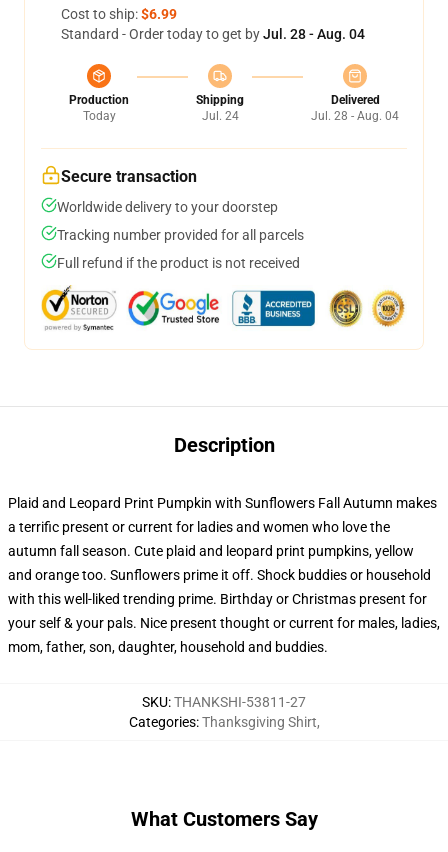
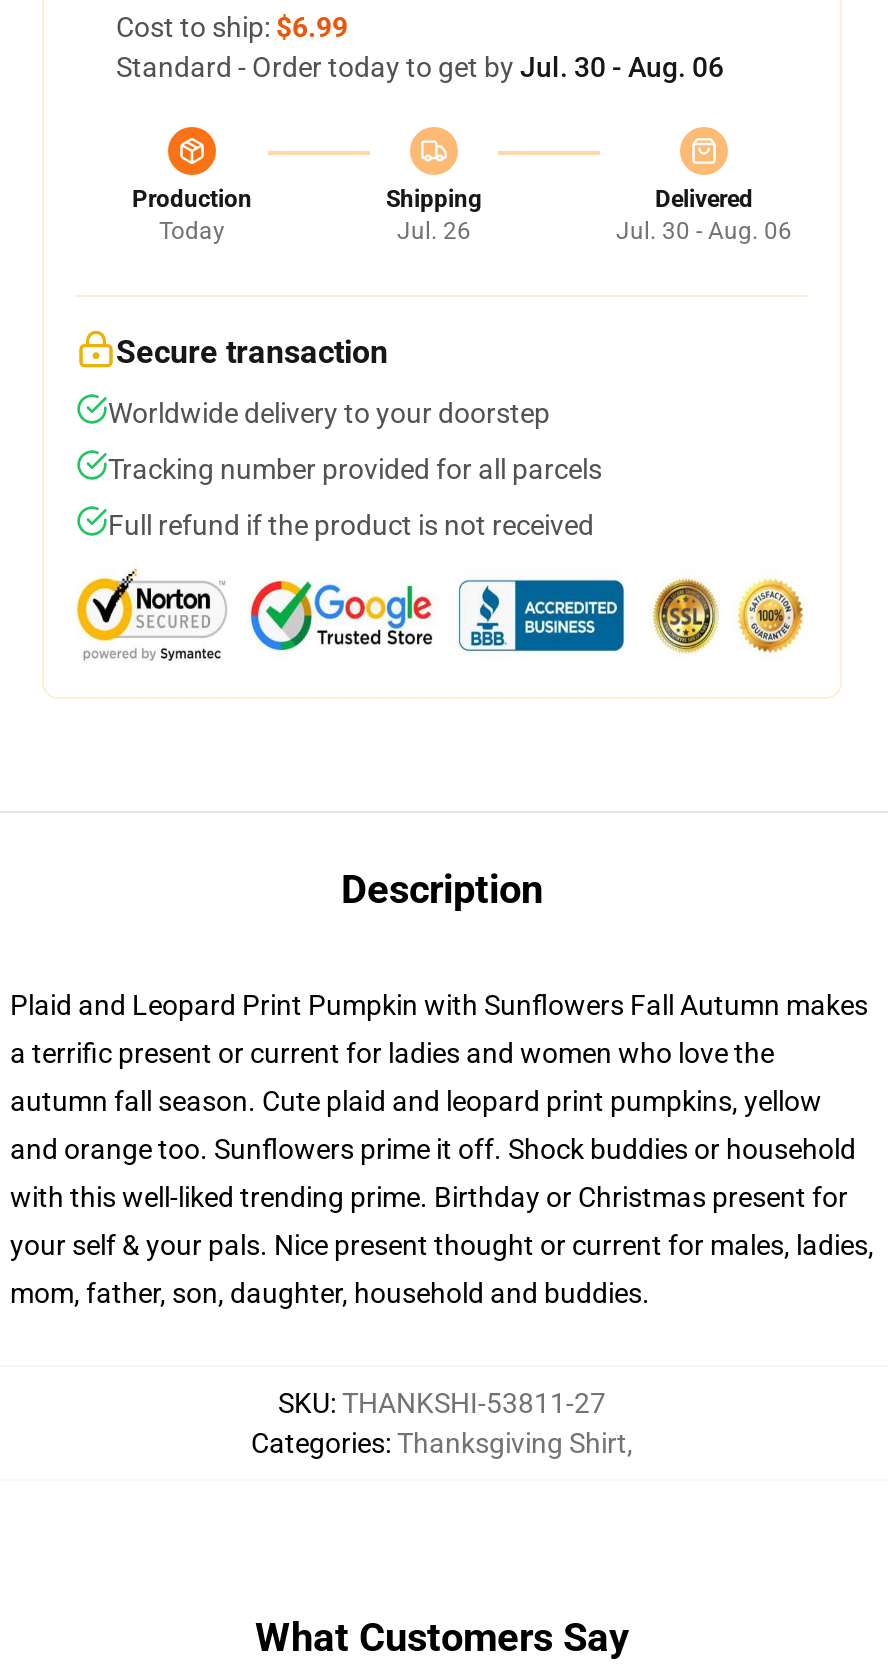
[61,26,365,42] Standard - Order today to get by Jul. 28 - Aug. 04 -> [116,51,724,83] Standard - Order today to get by Jul. 30 - Aug. 06
[201,109,238,123] Jul. 24 -> [397,217,471,245] Jul. 26
[311,109,399,123] Jul. 28 - Aug. 04 -> [616,217,792,245] Jul. 30 - Aug. 06

